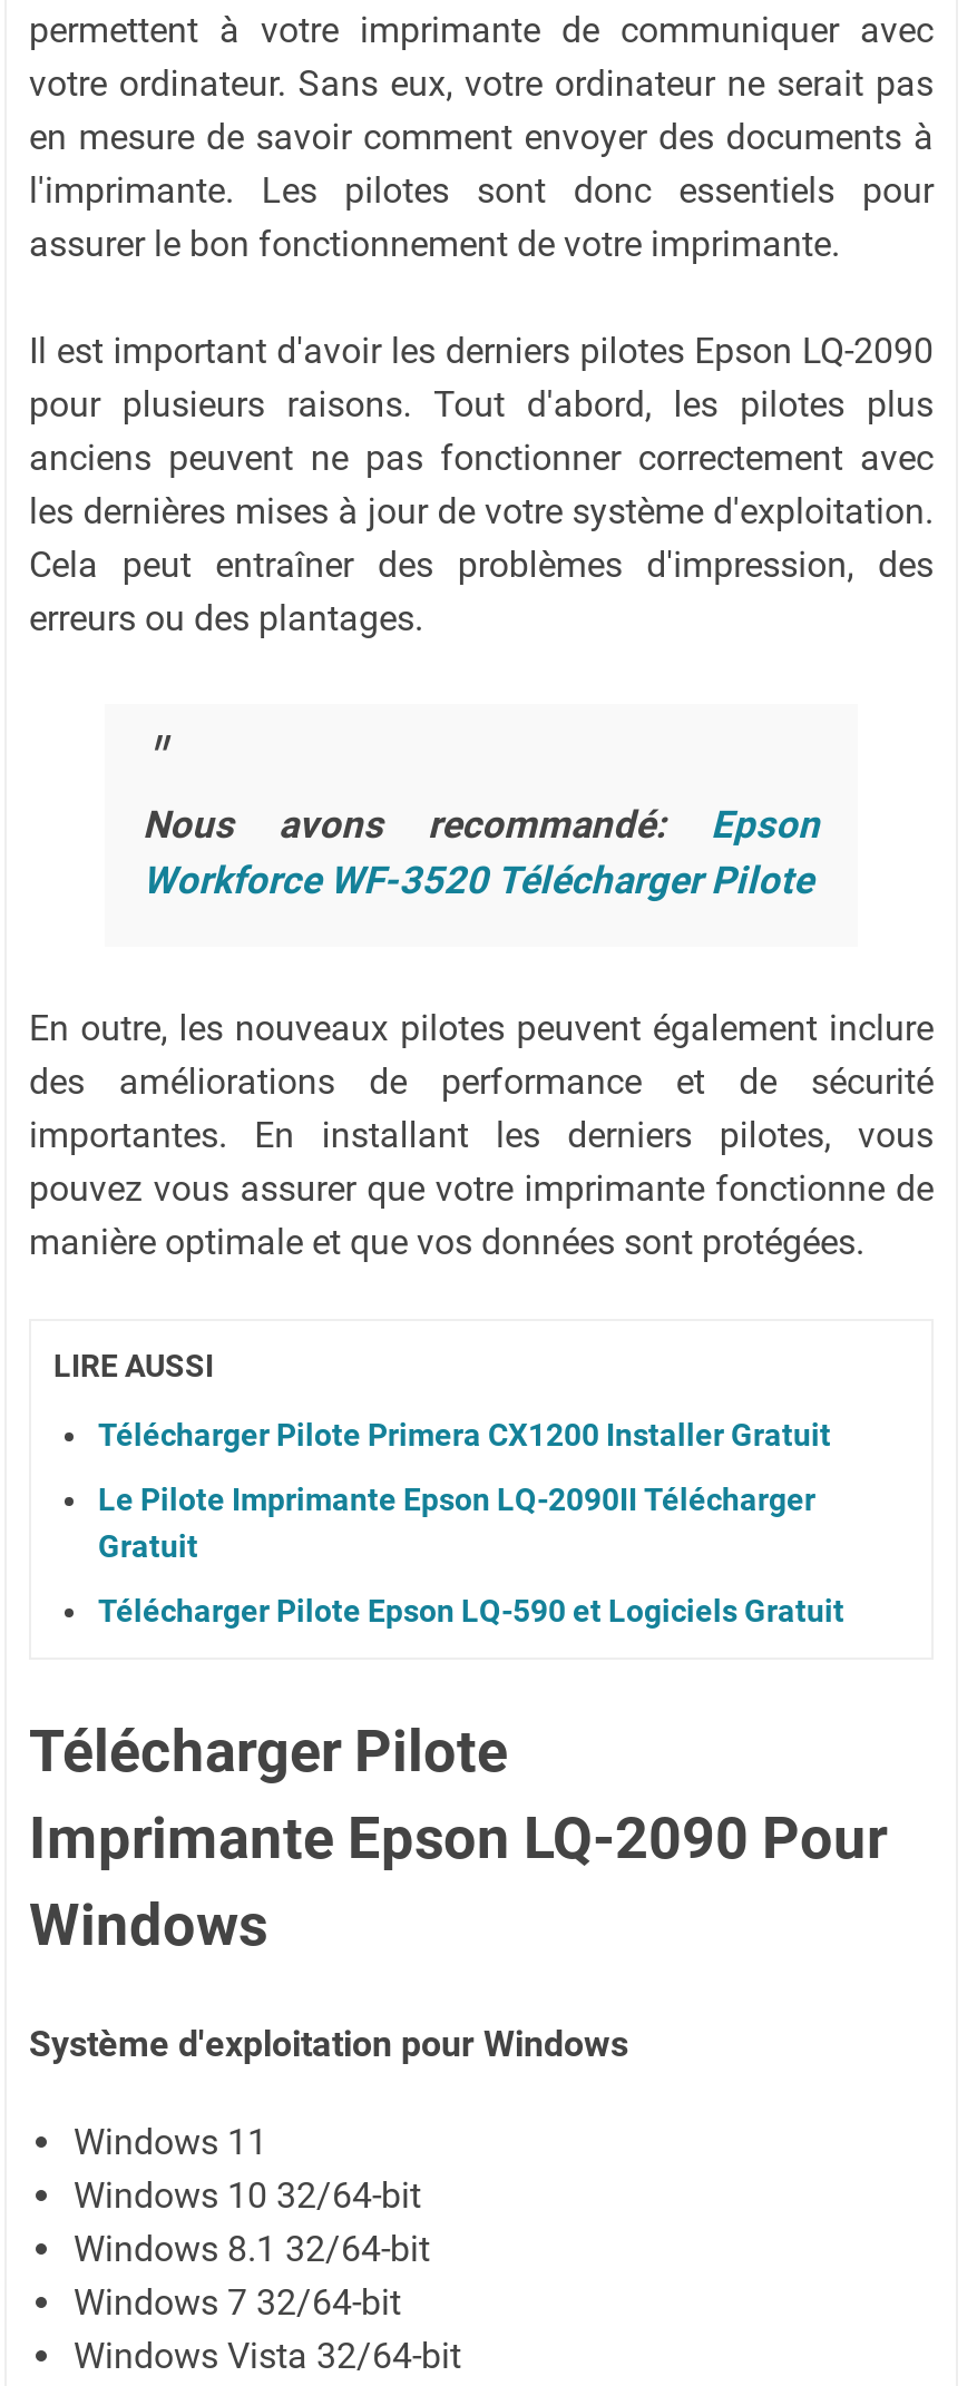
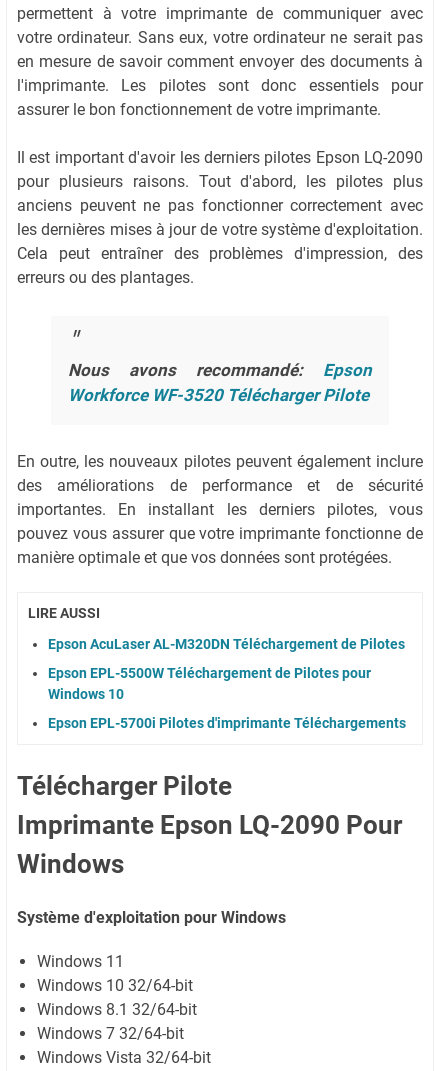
[98,1416,831,1452] Télécharger Pilote Primera CX1200 Installer Gratuit -> [48,636,405,652] Epson AcuLaser AL-M320DN Téléchargement de Pilotes
[98,1481,815,1563] Le Pilote Imprimante Epson LQ-2090II Télécharger | Gratuit -> [48,665,371,702] Epson EPL-5500W Téléchargement de Pilotes pour | Windows 10
[98,1592,844,1628] Télécharger Pilote Epson LQ-590 et Logiciels Gratuit -> [48,715,406,731] Epson EPL-5700i Pilotes d'imprimante Téléchargements

